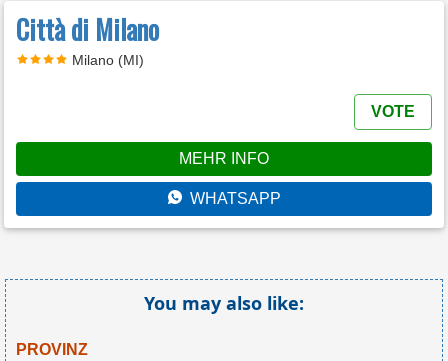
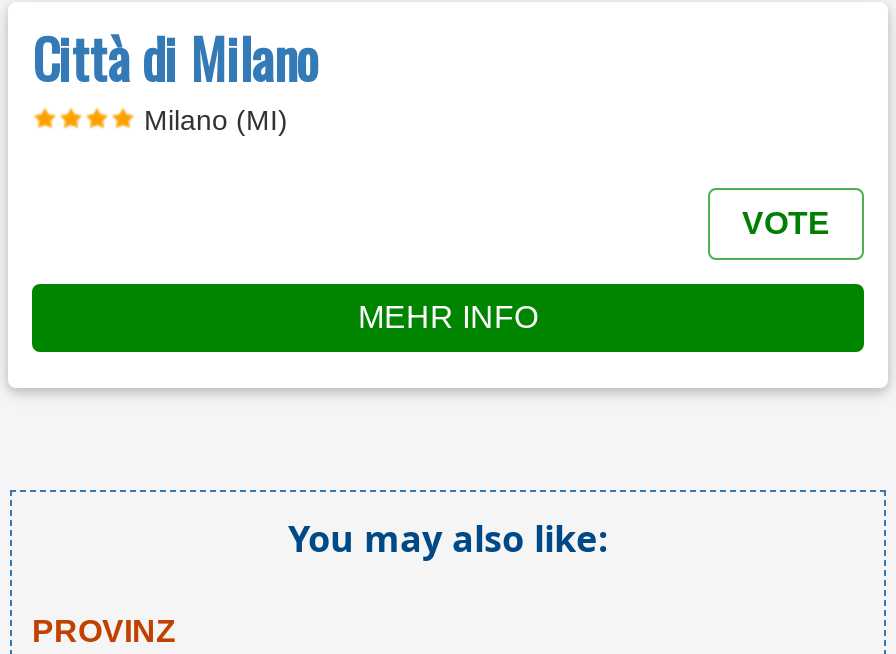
[189,190,280,207] WHATSAPP -> none

